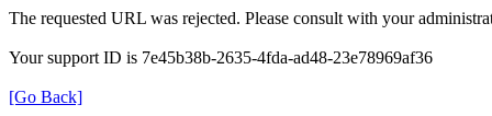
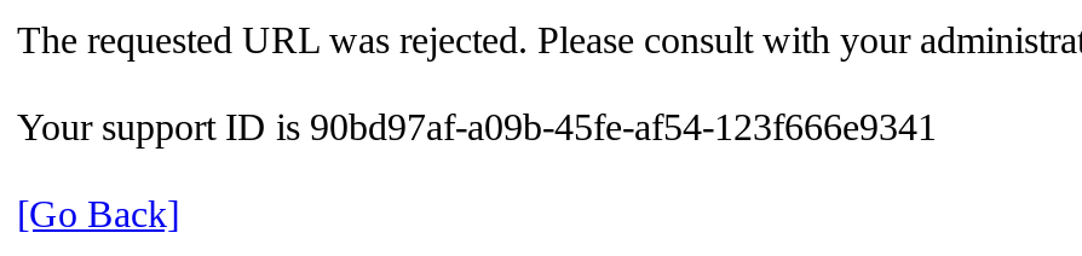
[9,48,433,67] Your support ID is 7e45b38b-2635-4fda-ad48-23e78969af36 -> [17,106,937,147] Your support ID is 90bd97af-a09b-45fe-af54-123f666e9341

